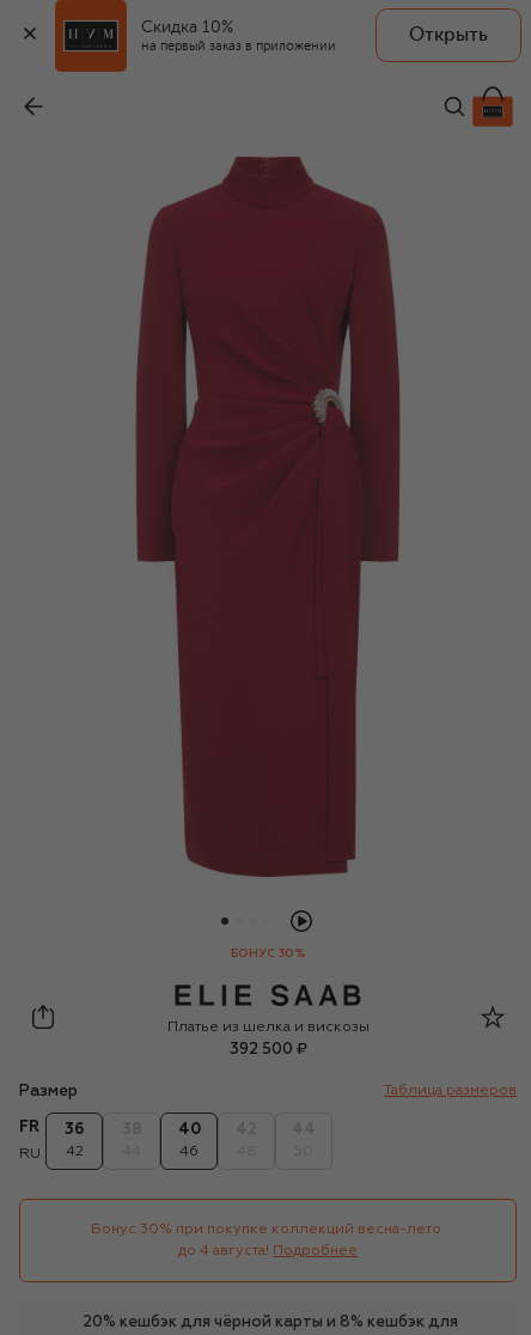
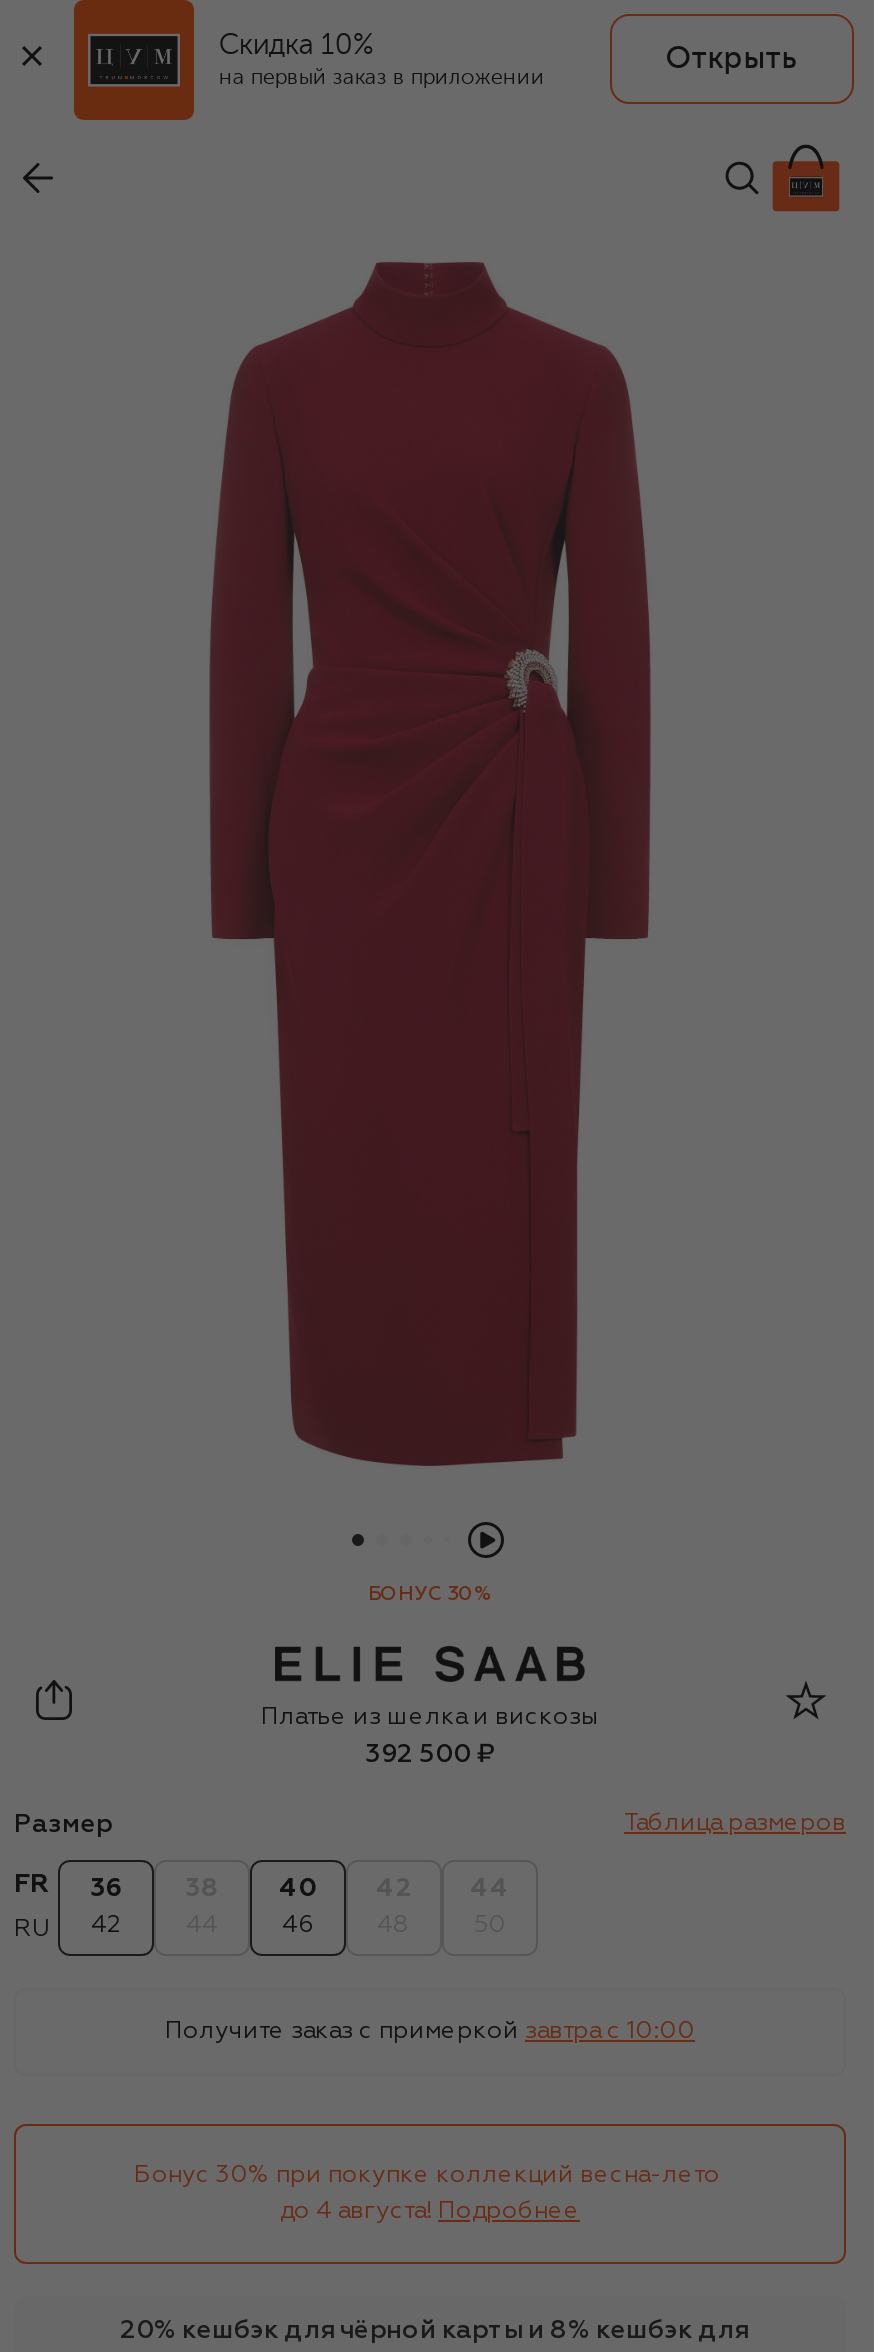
none -> [165,2019,695,2043] Получите заказ с примеркой завтра c 10:00

